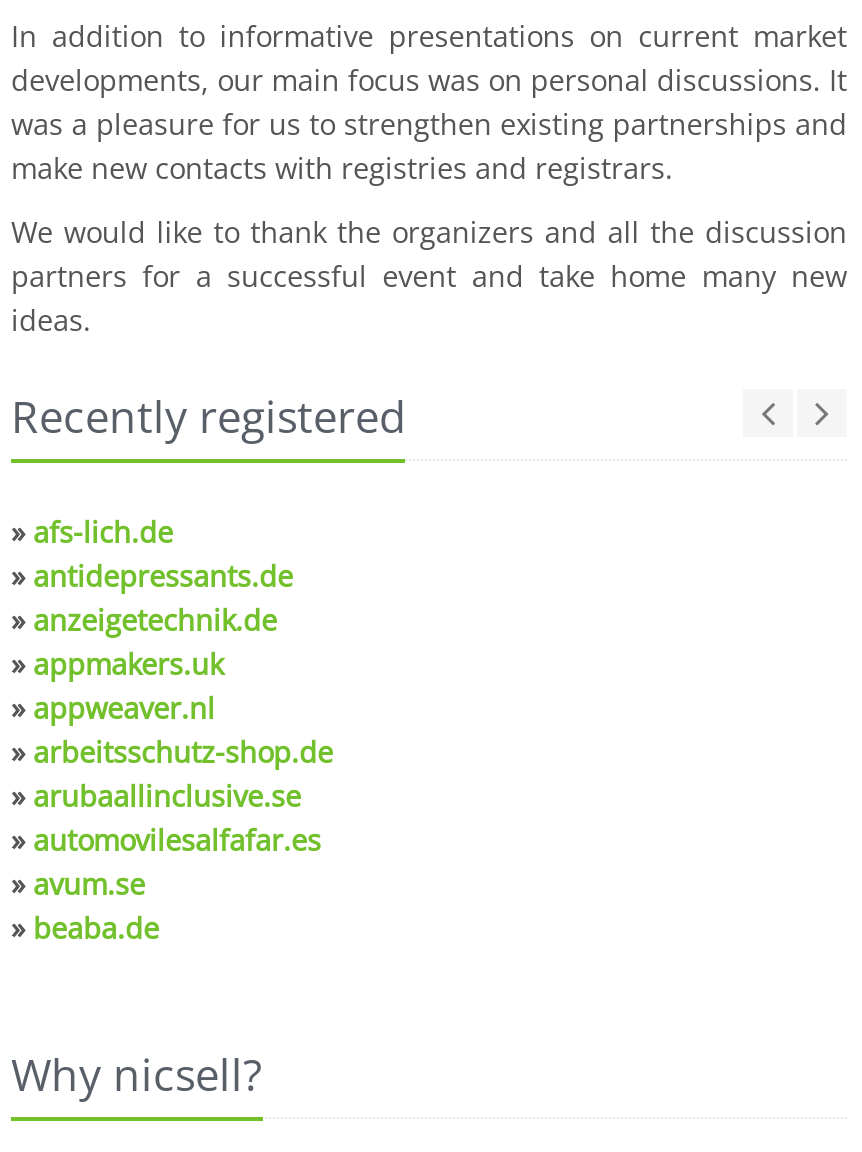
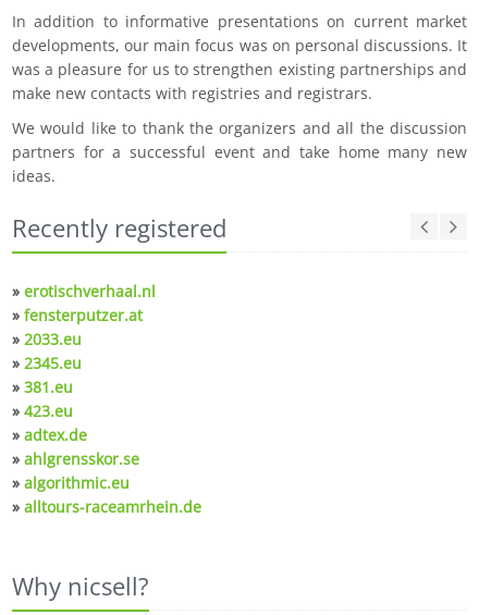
[11,513,333,947] » afs-lich.de | » antidepressants.de | » anzeigetechnik.de | » appmakers.uk | » appweaver.nl | » arbeitsschutz-shop.de | » arubaallinclusive.se | » automovilesalfafar.es | » avum.se | » beaba.de -> [12,281,201,517] » erotischverhaal.nl | » fensterputzer.at | » 2033.eu | » 2345.eu | » 381.eu | » 423.eu | » adtex.de | » ahlgrensskor.se | » algorithmic.eu | » alltours-raceamrhein.de

